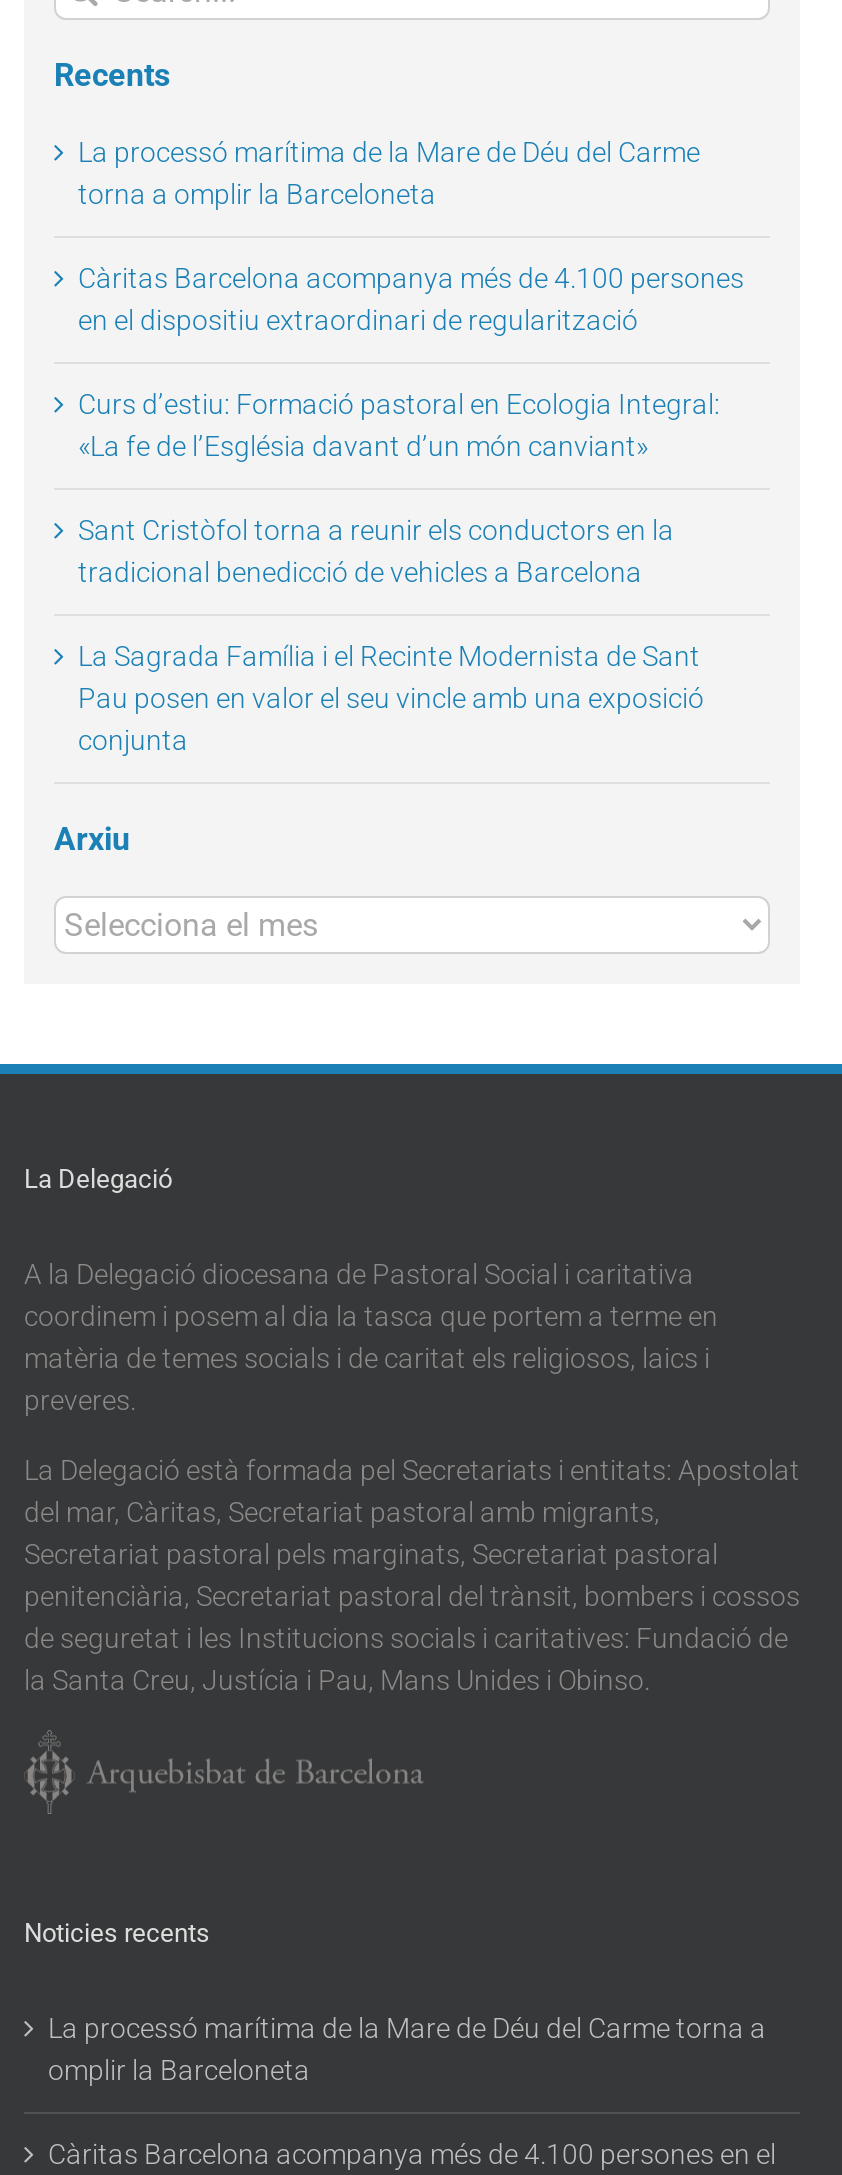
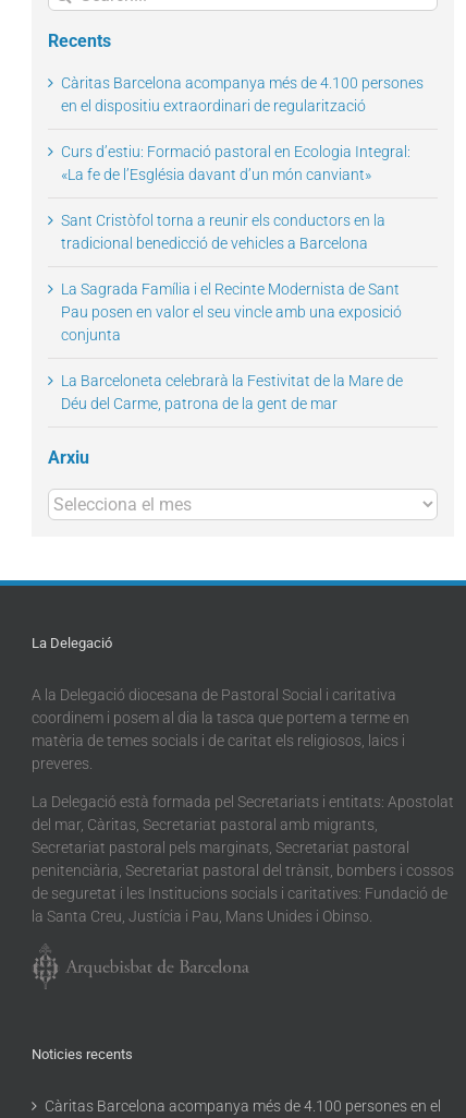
[78,136,700,210] La processó marítima de la Mare de Déu del Carme | torna a omplir la Barceloneta -> none
none -> [61,372,403,412] La Barceloneta celebrarà la Festivitat de la Mare de | Déu del Carme, patrona de la gent de mar
[48,2011,766,2085] La processó marítima de la Mare de Déu del Carme torna a | omplir la Barceloneta -> none

